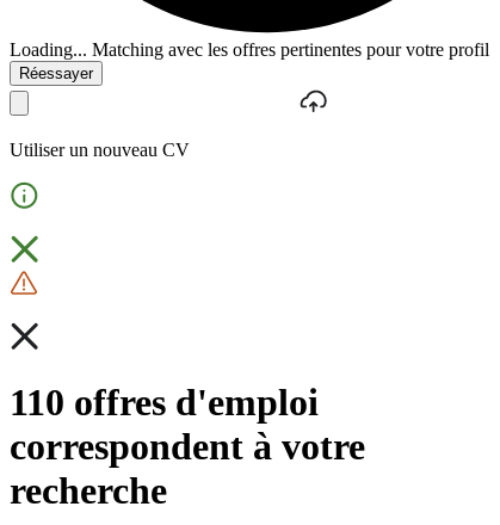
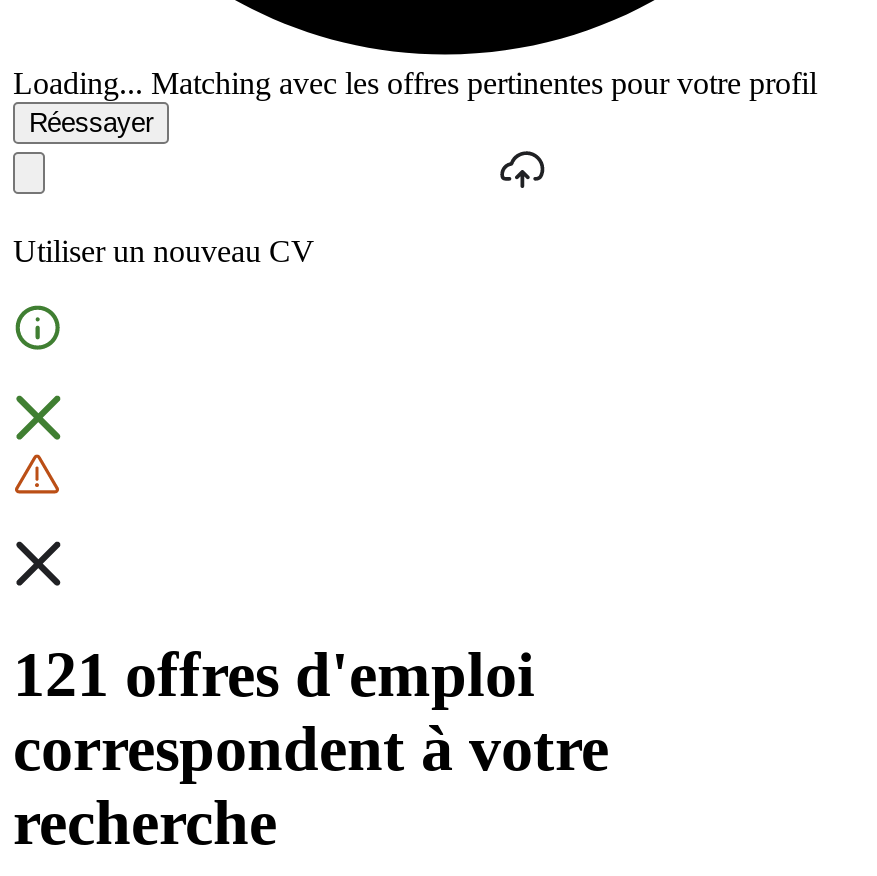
[10,381,319,424] 110 offres d'emploi -> [13,638,535,710] 121 offres d'emploi

